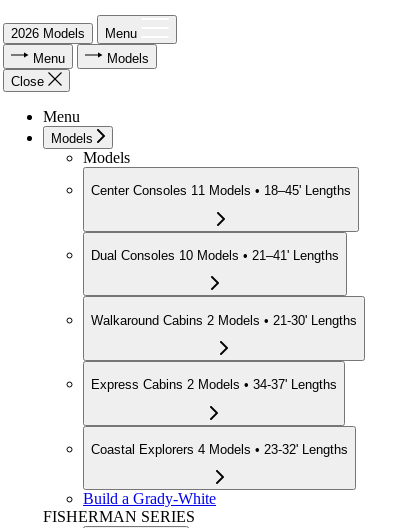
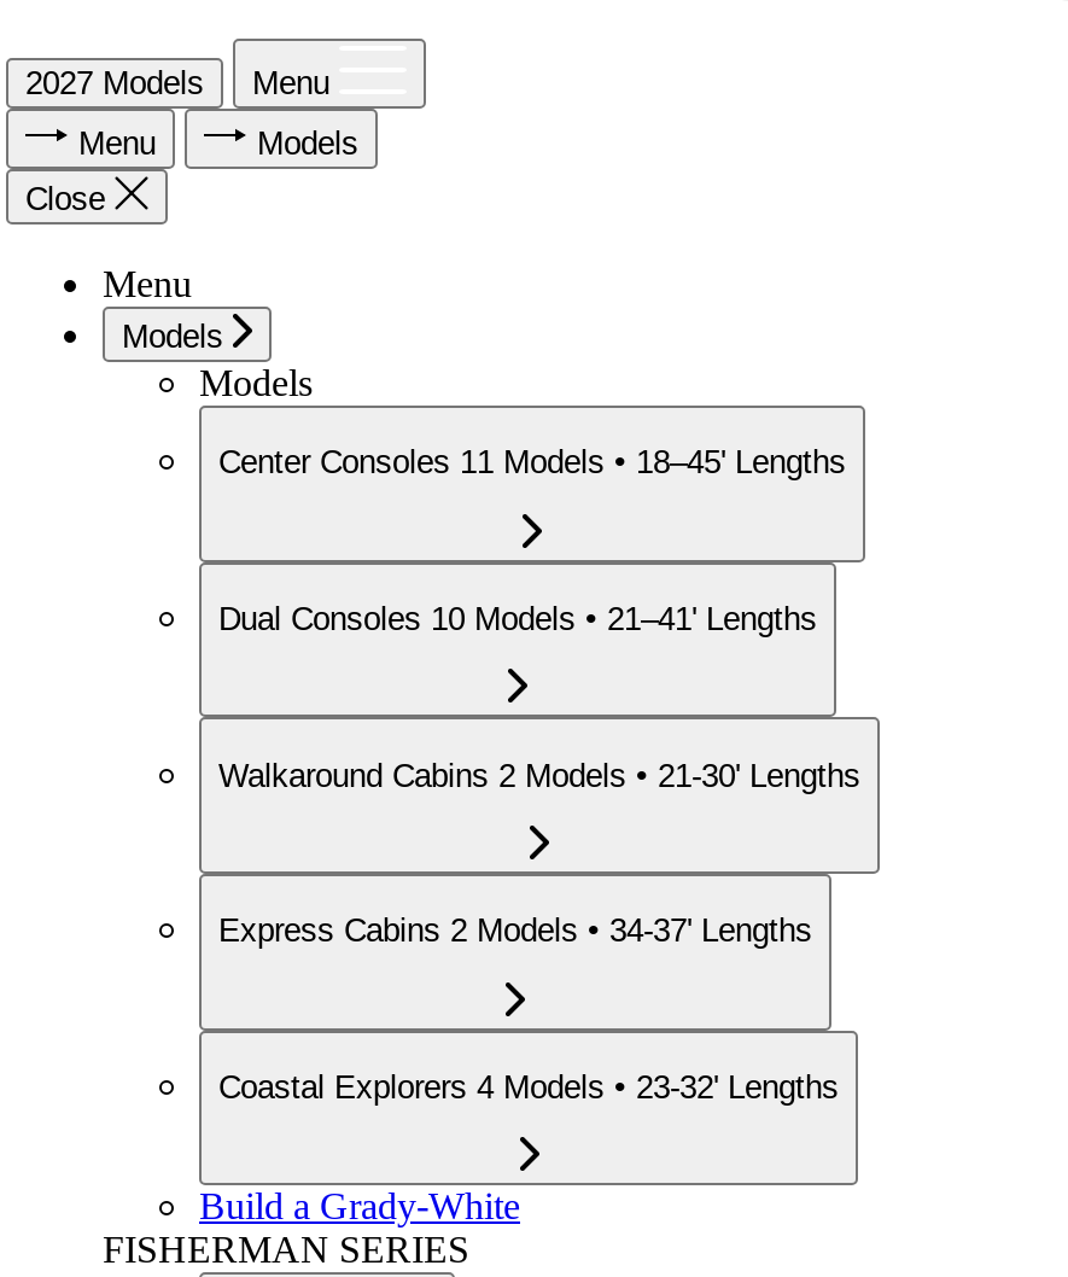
[11,26,137,41] 2026 Models Menu -> [25,65,329,101] 2027 Models Menu

